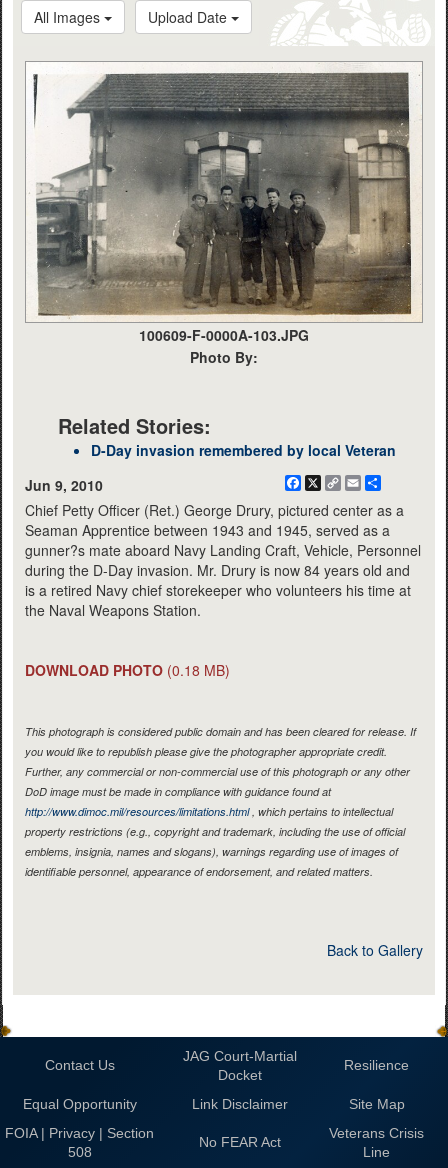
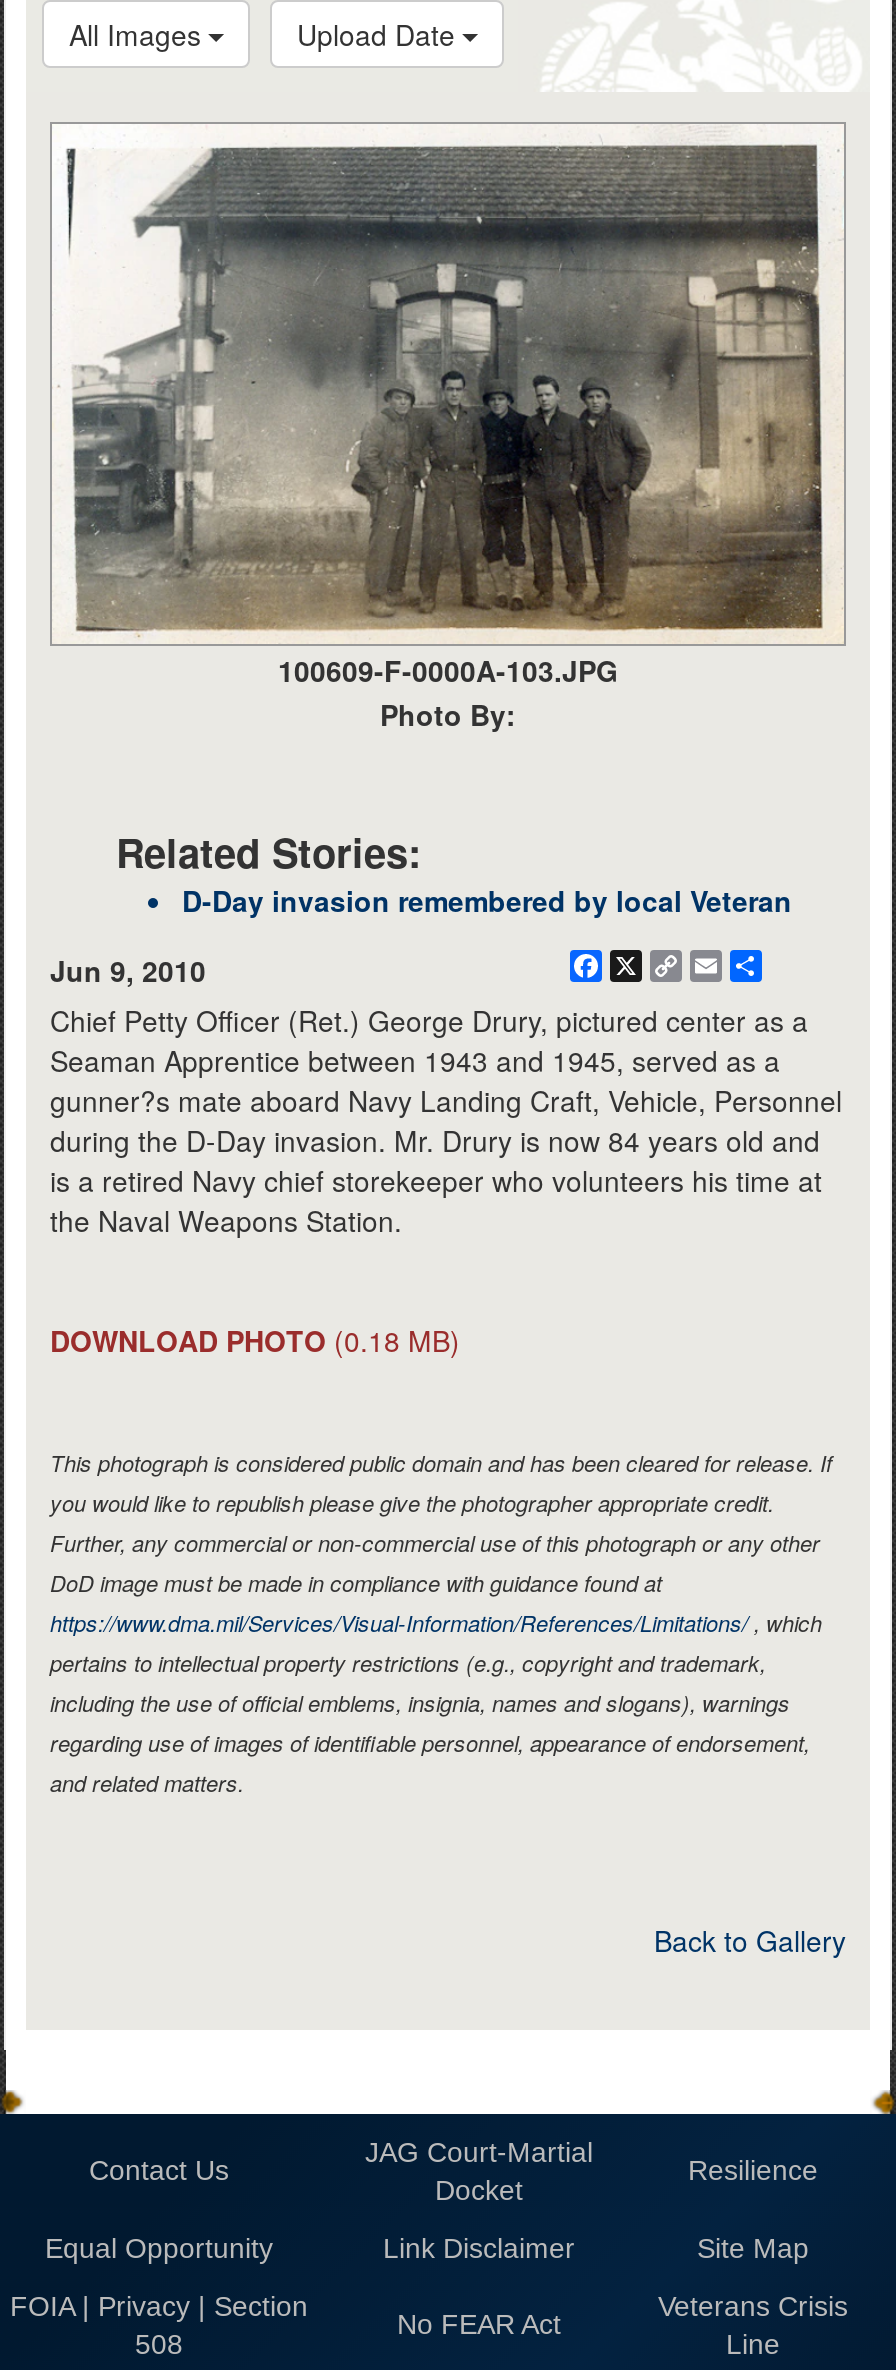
[25,804,405,879] http://www.dimoc.mil/resources/limitations.html, which pertains to intellectual | property restrictions (e.g., copyright and trademark, including the use of official | emblems, insignia, names and slogans), warnings regarding use of images of | identifiable personnel, appearance of endorsement, and related matters. -> [50,1607,822,1797] https://www.dma.mil/Services/Visual-Information/References/Limitations/, which | pertains to intellectual property restrictions (e.g., copyright and trademark, | including the use of official emblems, insignia, names and slogans), warnings | regarding use of images of identifiable personnel, appearance of endorsement, | and related matters.

